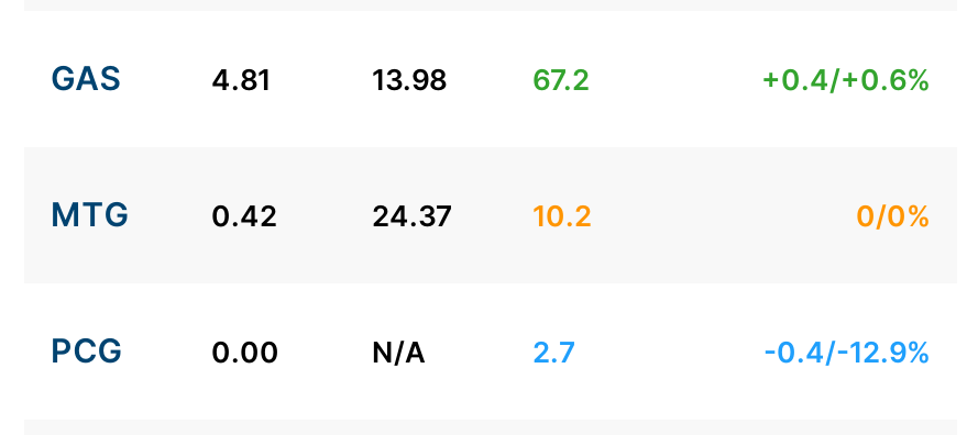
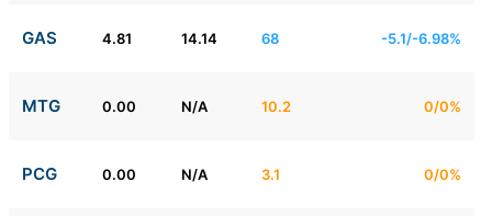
[372,61,447,96] 13.98 -> [181,29,217,47] 14.14
[532,61,590,96] 67.2 -> [261,29,279,47] 68
[761,61,931,96] +0.4/+0.6% -> [381,29,461,47] -5.1/-6.98%
[211,197,453,232] 0.42 | 24.37 -> [102,97,208,115] 0.00 | N/A
[532,333,576,368] 2.7 -> [261,165,280,183] 3.1
[763,333,931,368] -0.4/-12.9% -> [424,165,461,183] 0/0%

